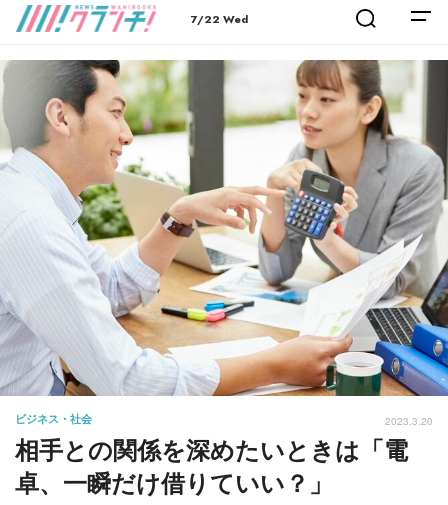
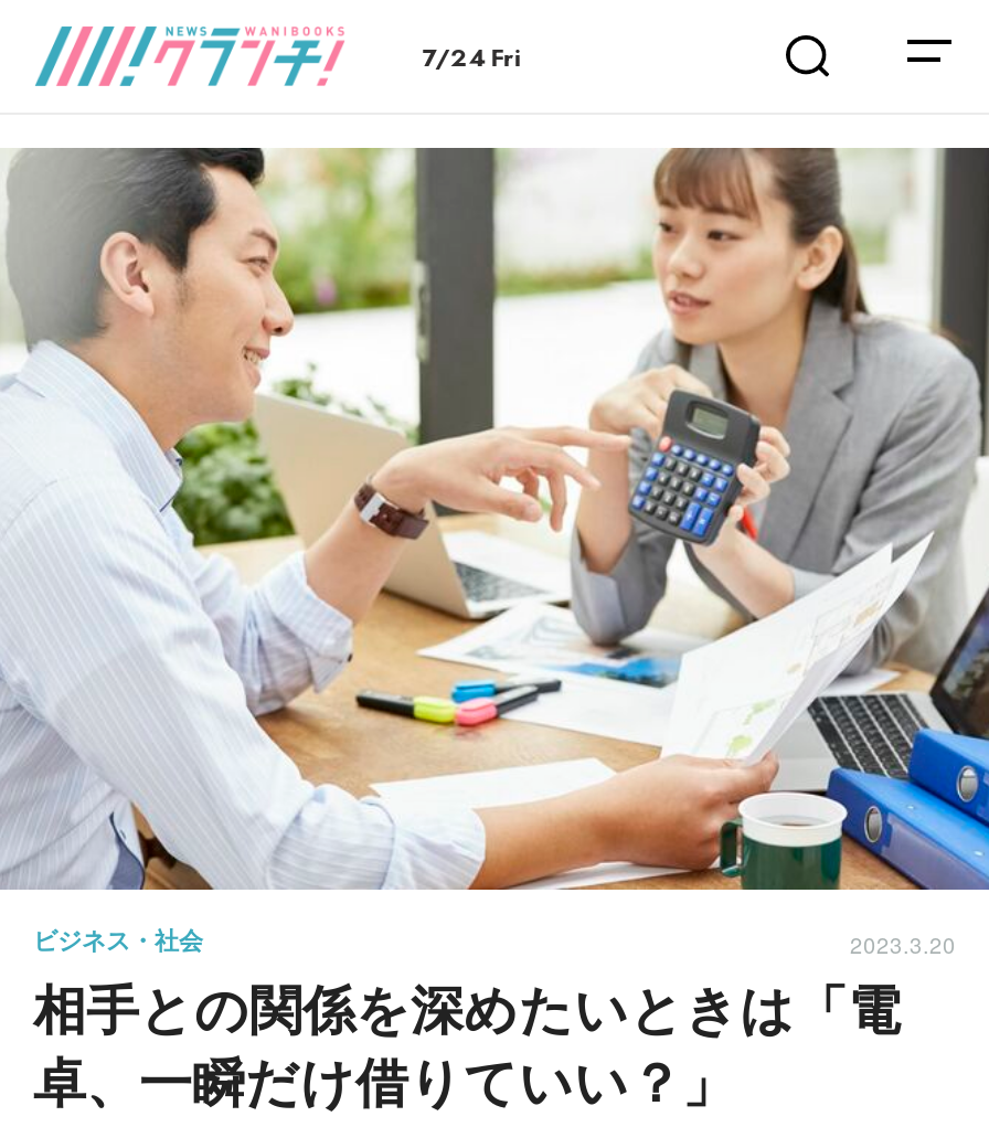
[191,11,248,27] 7/22 Wed -> [422,40,521,75] 7/24 Fri

